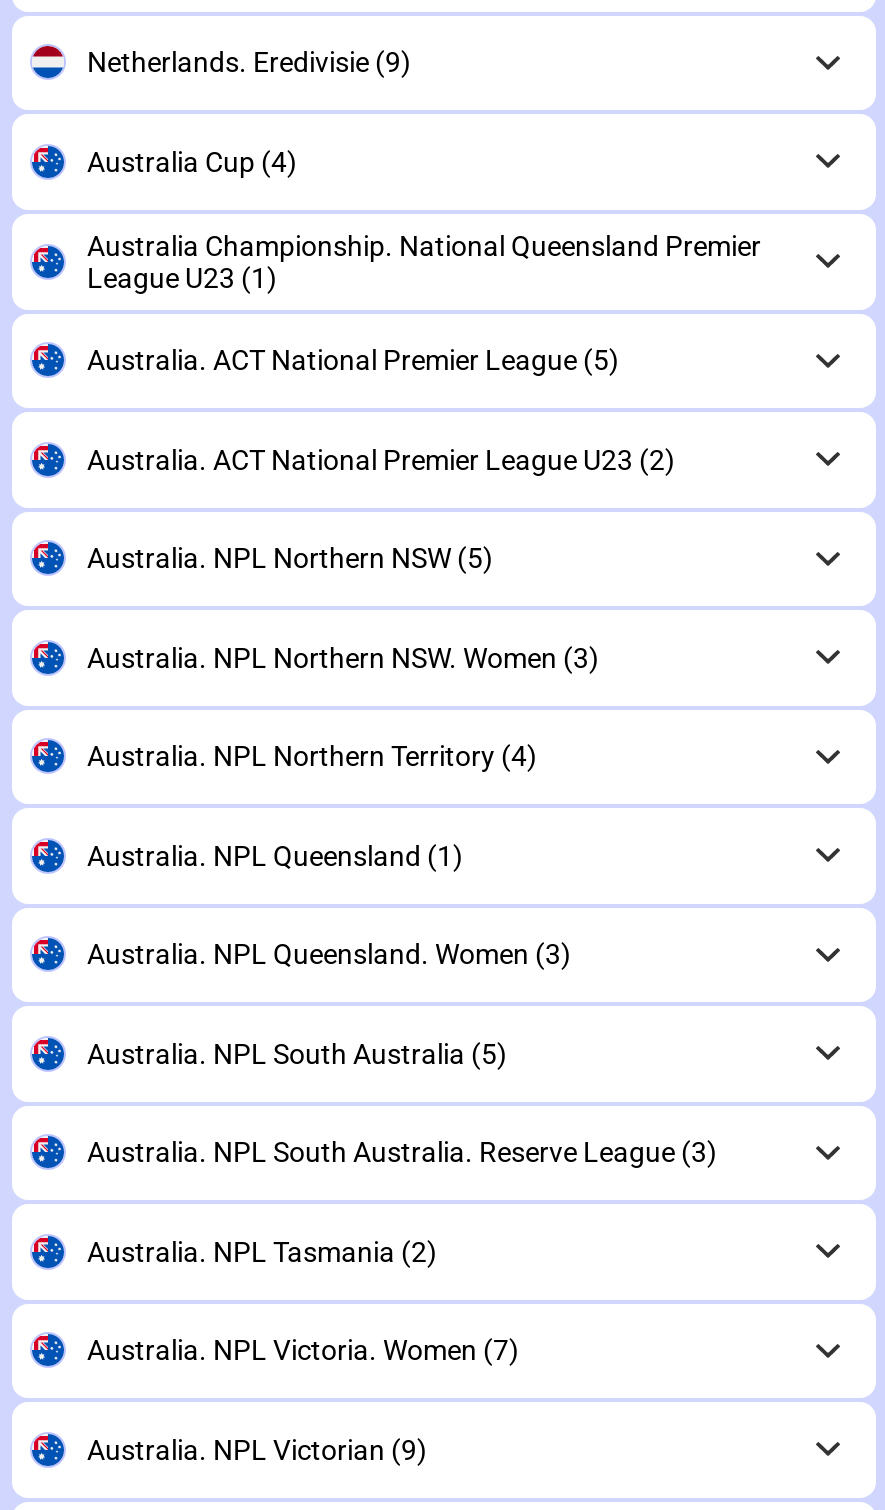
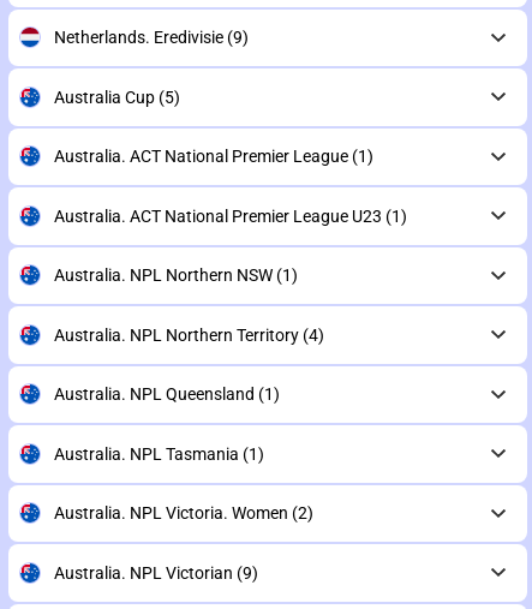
[87,146,761,674] Australia Cup (4) | Australia Championship. National Queensland Premier | League U23 (1) | Australia. ACT National Premier League (5) | Australia. ACT National Premier League U23 (2) | Australia. NPL Northern NSW (5) | Australia. NPL Northern NSW. Women (3) -> [53,87,407,285] Australia Cup (5) | Australia. ACT National Premier League (1) | Australia. ACT National Premier League U23 (1) | Australia. NPL Northern NSW (1)
[87,938,717,1366] Australia. NPL Queensland. Women (3) | Australia. NPL South Australia (5) | Australia. NPL South Australia. Reserve League (3) | Australia. NPL Tasmania (2) | Australia. NPL Victoria. Women (7) -> [53,444,313,523] Australia. NPL Tasmania (1) | Australia. NPL Victoria. Women (2)

